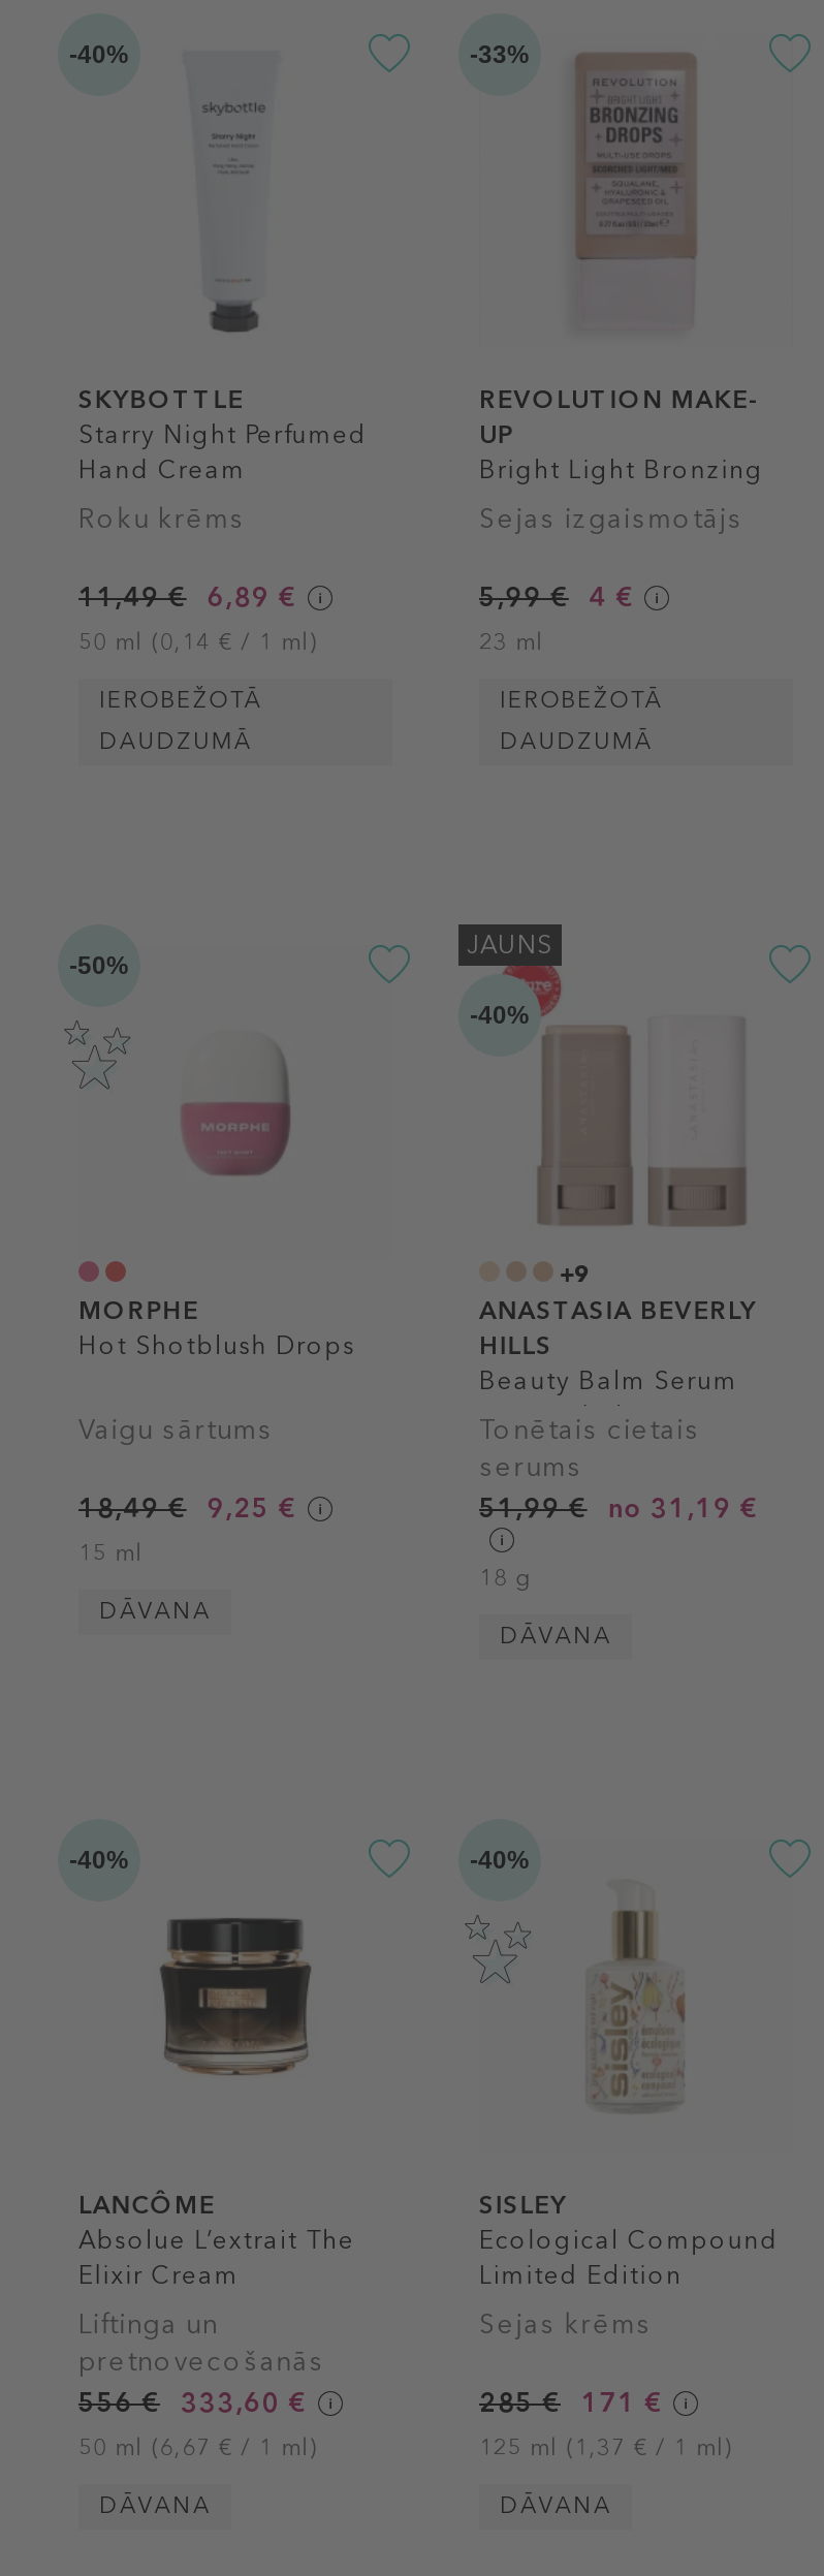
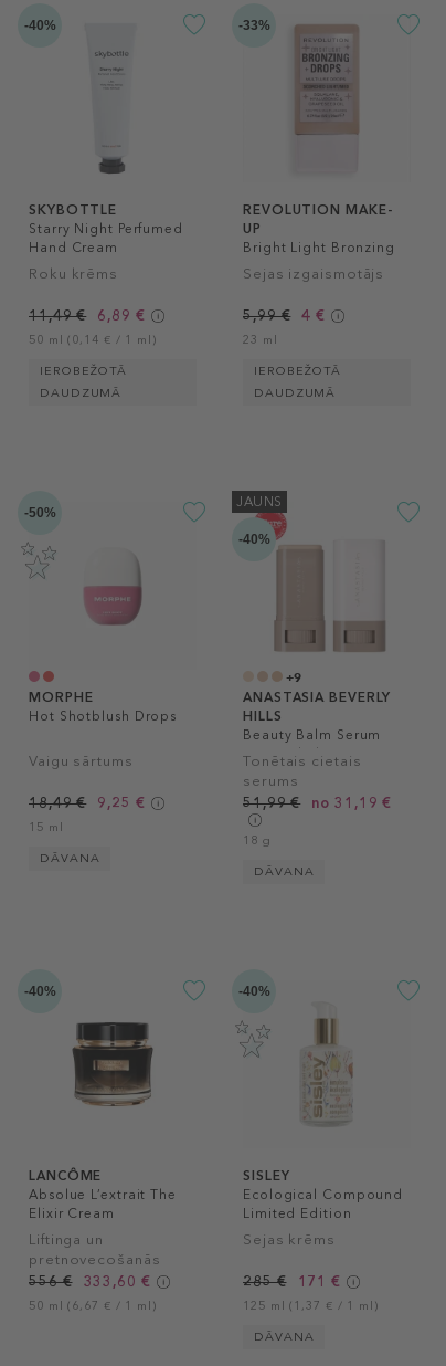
[99,2492,211,2519] DĀVANA -> none

